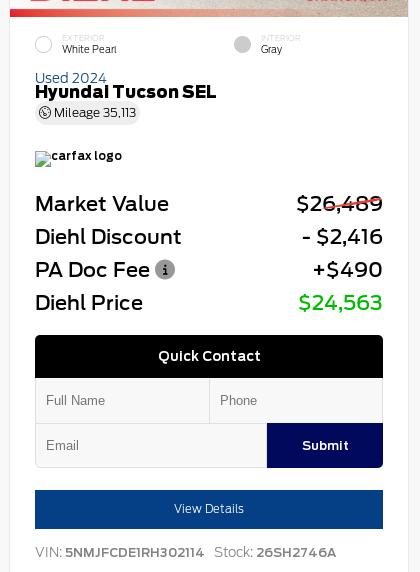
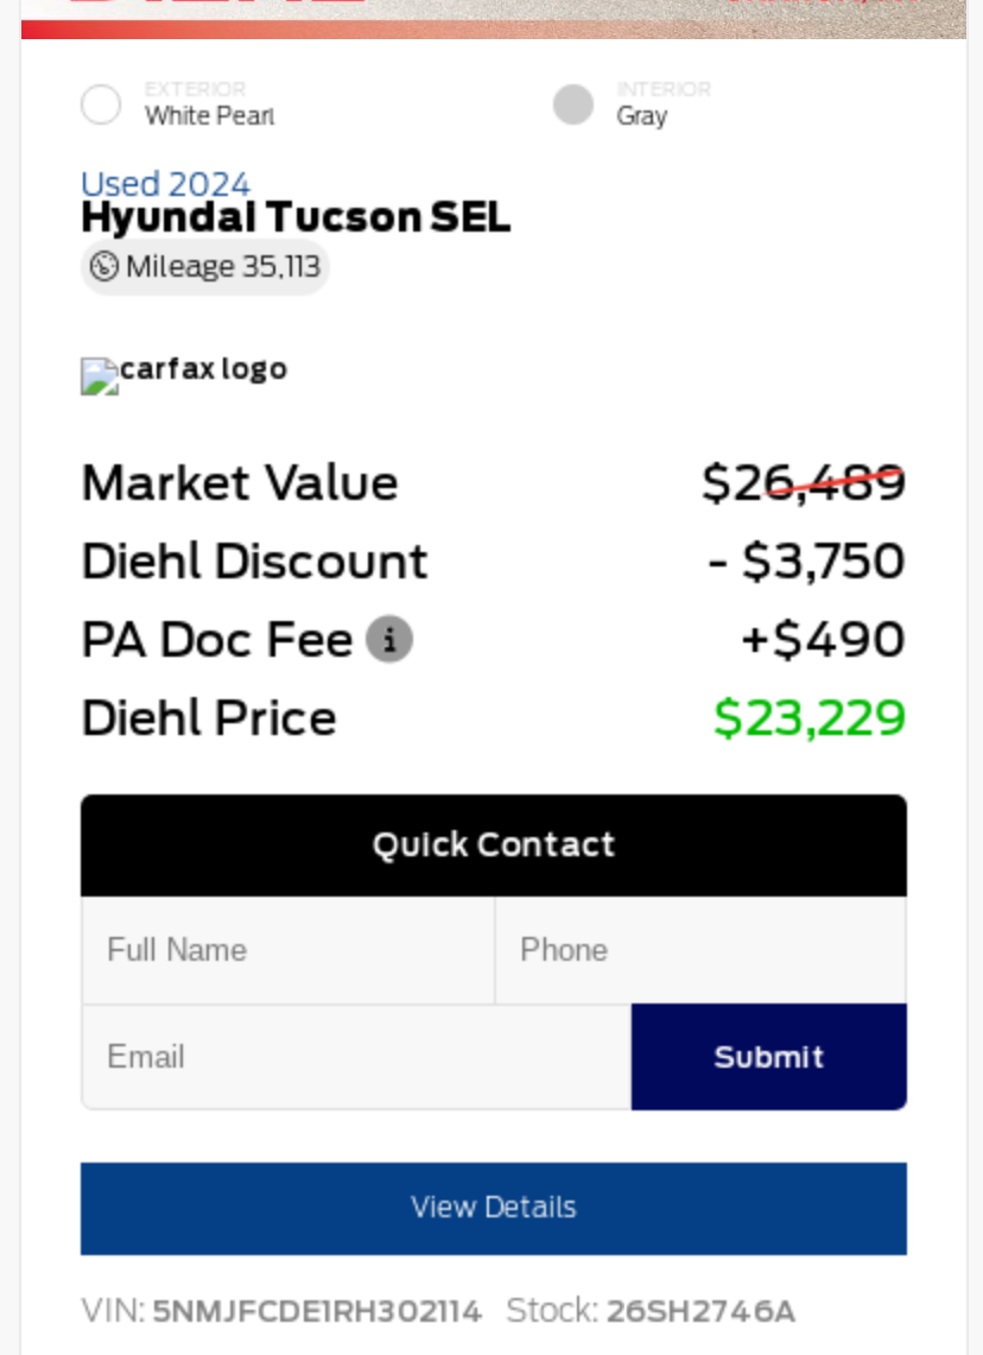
[302,224,383,248] - $2,416 -> [708,532,907,589] - $3,750
[298,290,383,314] $24,563 -> [712,689,907,746] $23,229

